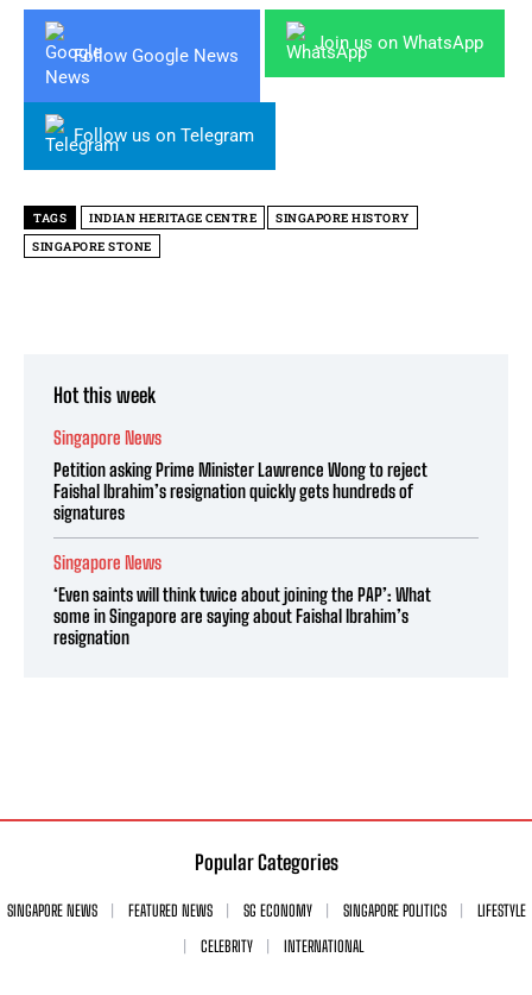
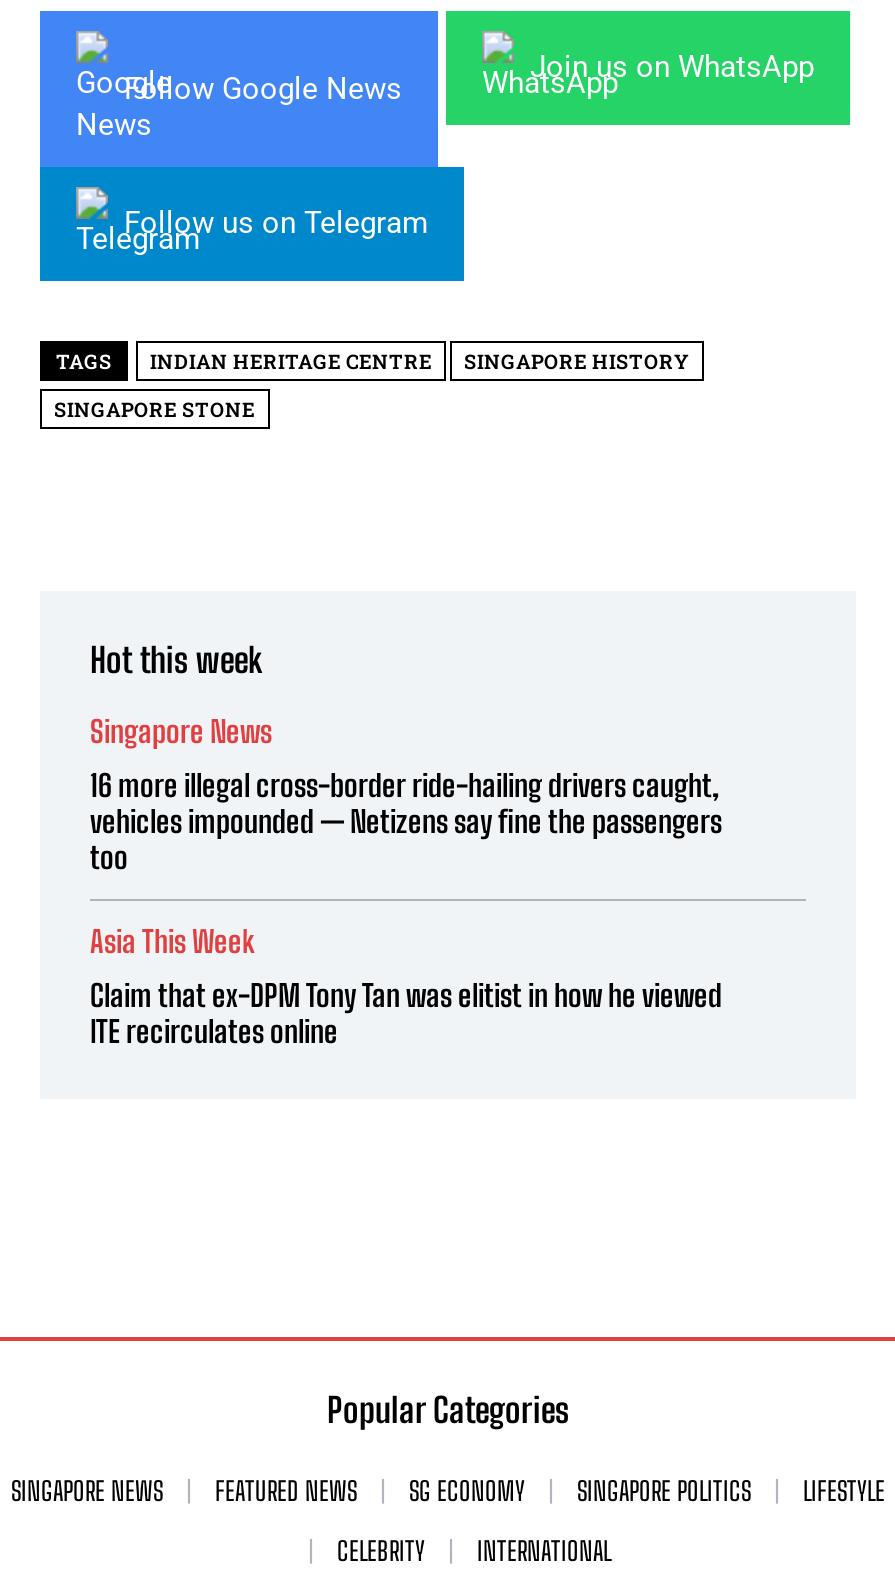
[53,459,427,523] Petition asking Prime Minister Lawrence Wong to reject | Faishal Ibrahim’s resignation quickly gets hundreds of | signatures -> [90,768,722,876] 16 more illegal cross-border ride-hailing drivers caught, | vehicles impounded — Netizens say fine the passengers | too
[53,552,161,573] Singapore News -> [90,924,254,960] Asia This Week
[53,584,431,648] ‘Even saints will think twice about joining the PAP’: What | some in Singapore are saying about Faishal Ibrahim’s | resignation -> [90,978,722,1050] Claim that ex-DPM Tony Tan was elitist in how he viewed | ITE recirculates online

